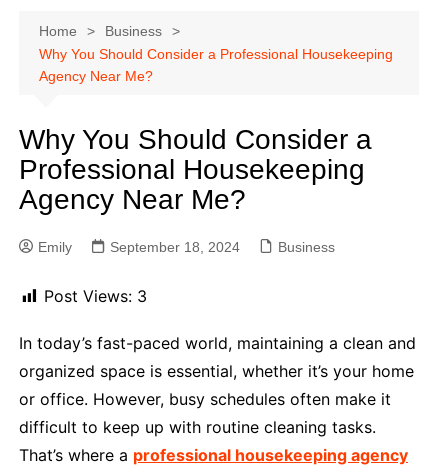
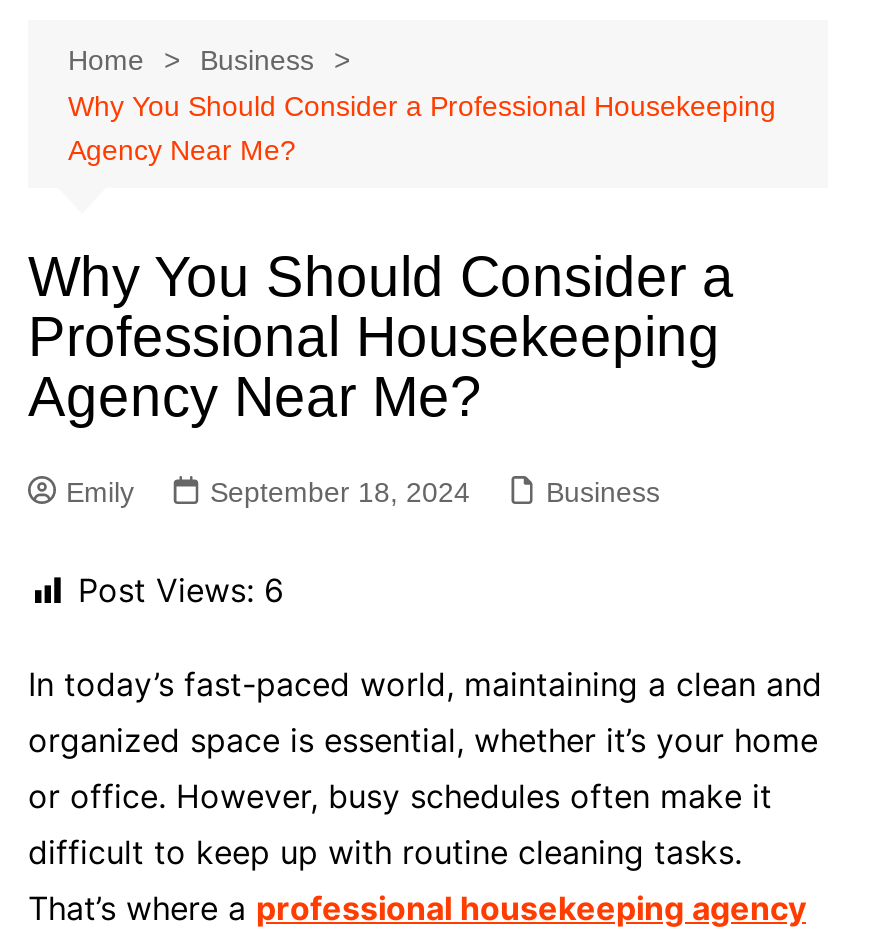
[44,286,147,306] Post Views: 3 -> [78,570,284,610] Post Views: 6

